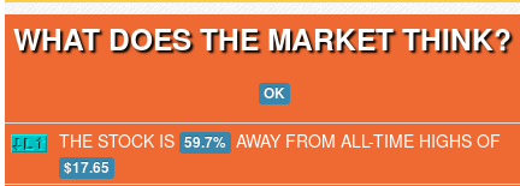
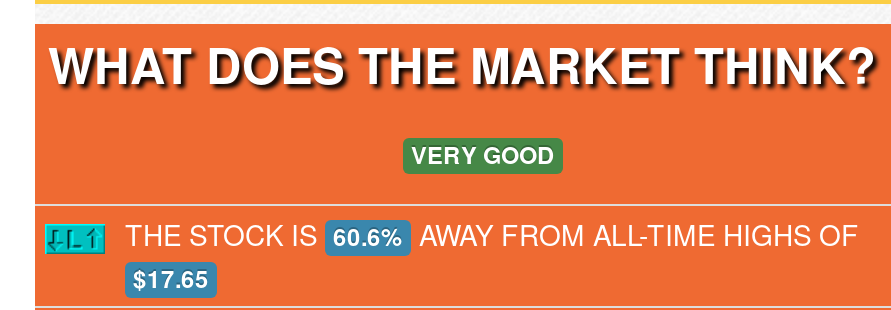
[264,83,285,103] OK -> [411,138,555,172] VERY GOOD
[59,128,501,152] THE STOCK IS 59.7% AWAY FROM ALL-TIME HIGHS OF -> [125,214,859,254] THE STOCK IS 60.6% AWAY FROM ALL-TIME HIGHS OF

